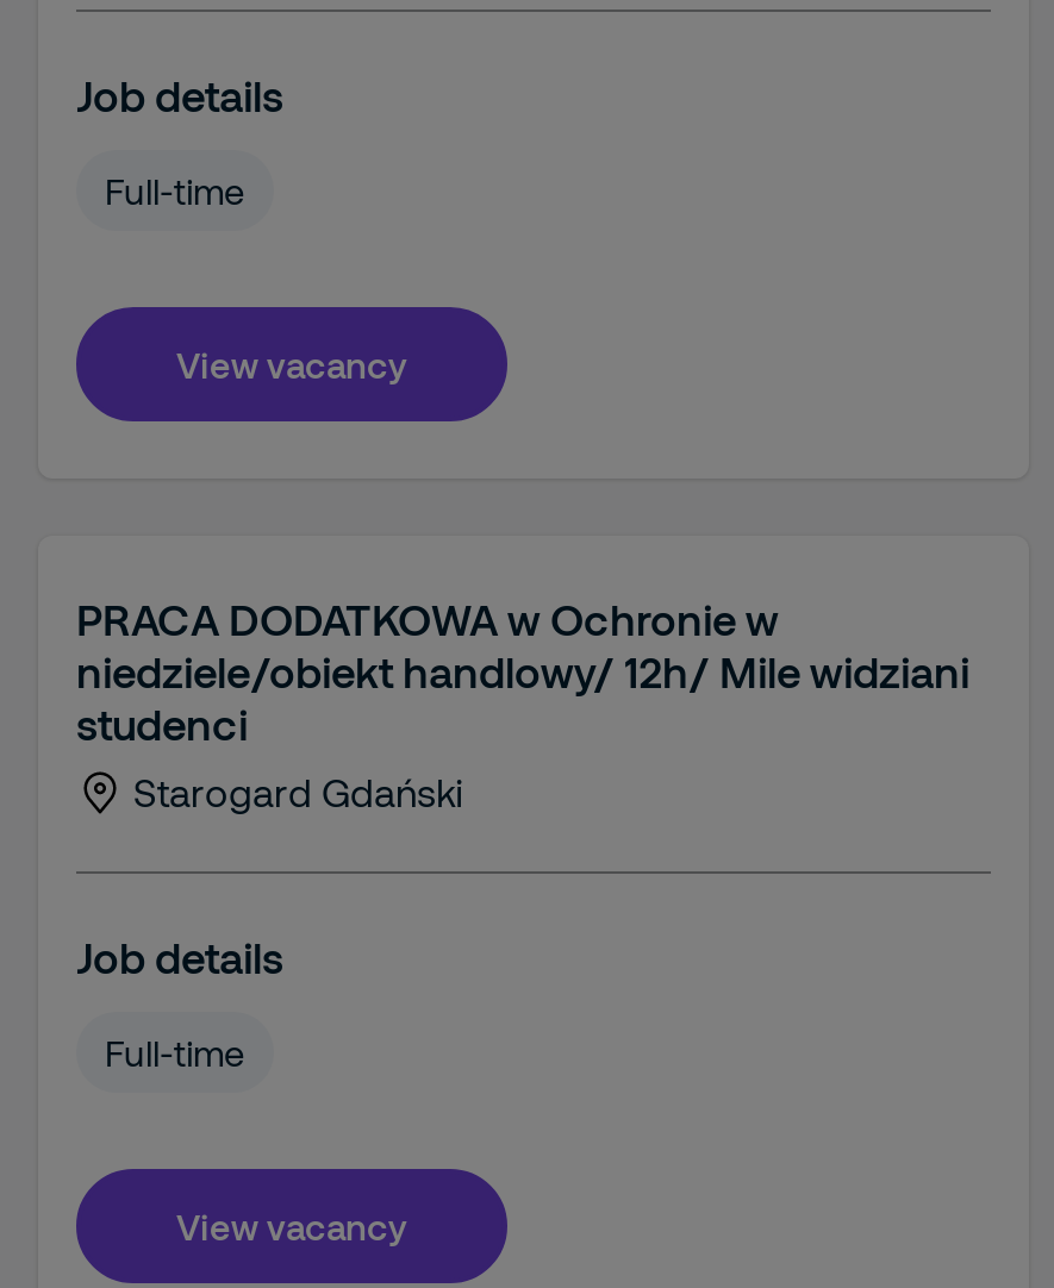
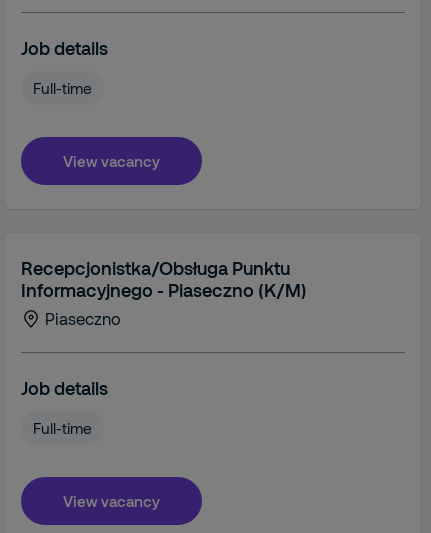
[76,593,969,814] PRACA DODATKOWA w Ochronie w | niedziele/obiekt handlowy/ 12h/ Mile widziani | studenci | Starogard Gdański -> [21,257,307,328] Recepcjonistka/Obsługa Punktu | Informacyjnego - Piaseczno (K/M) | Piaseczno

